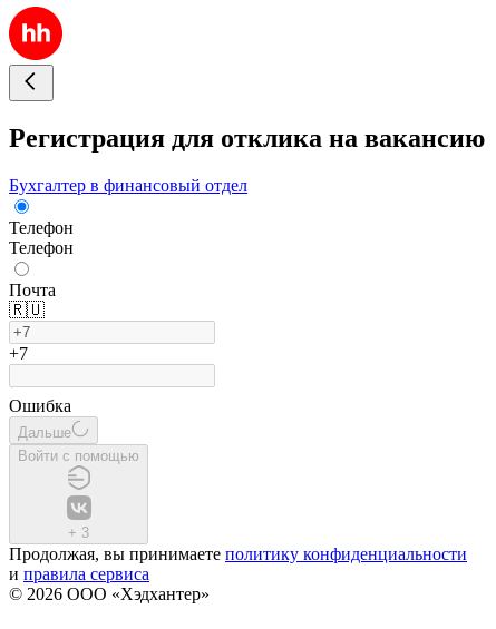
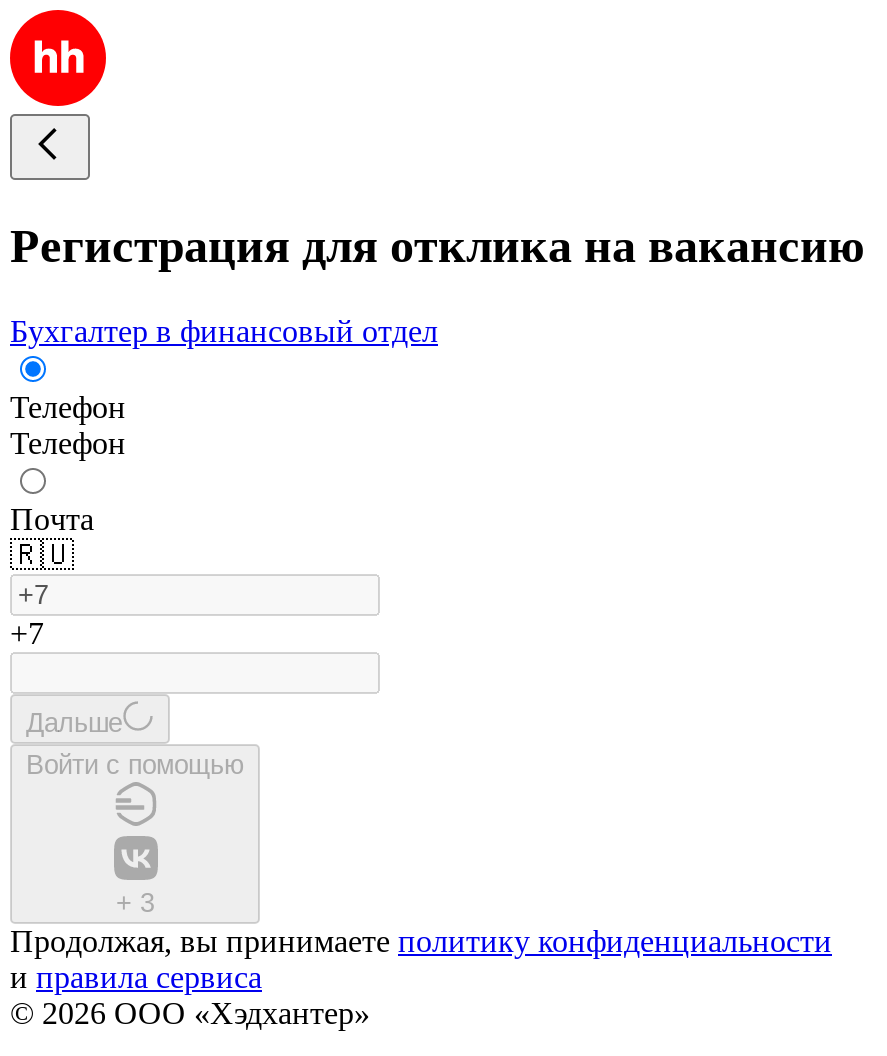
[9,396,71,415] Ошибка -> none

